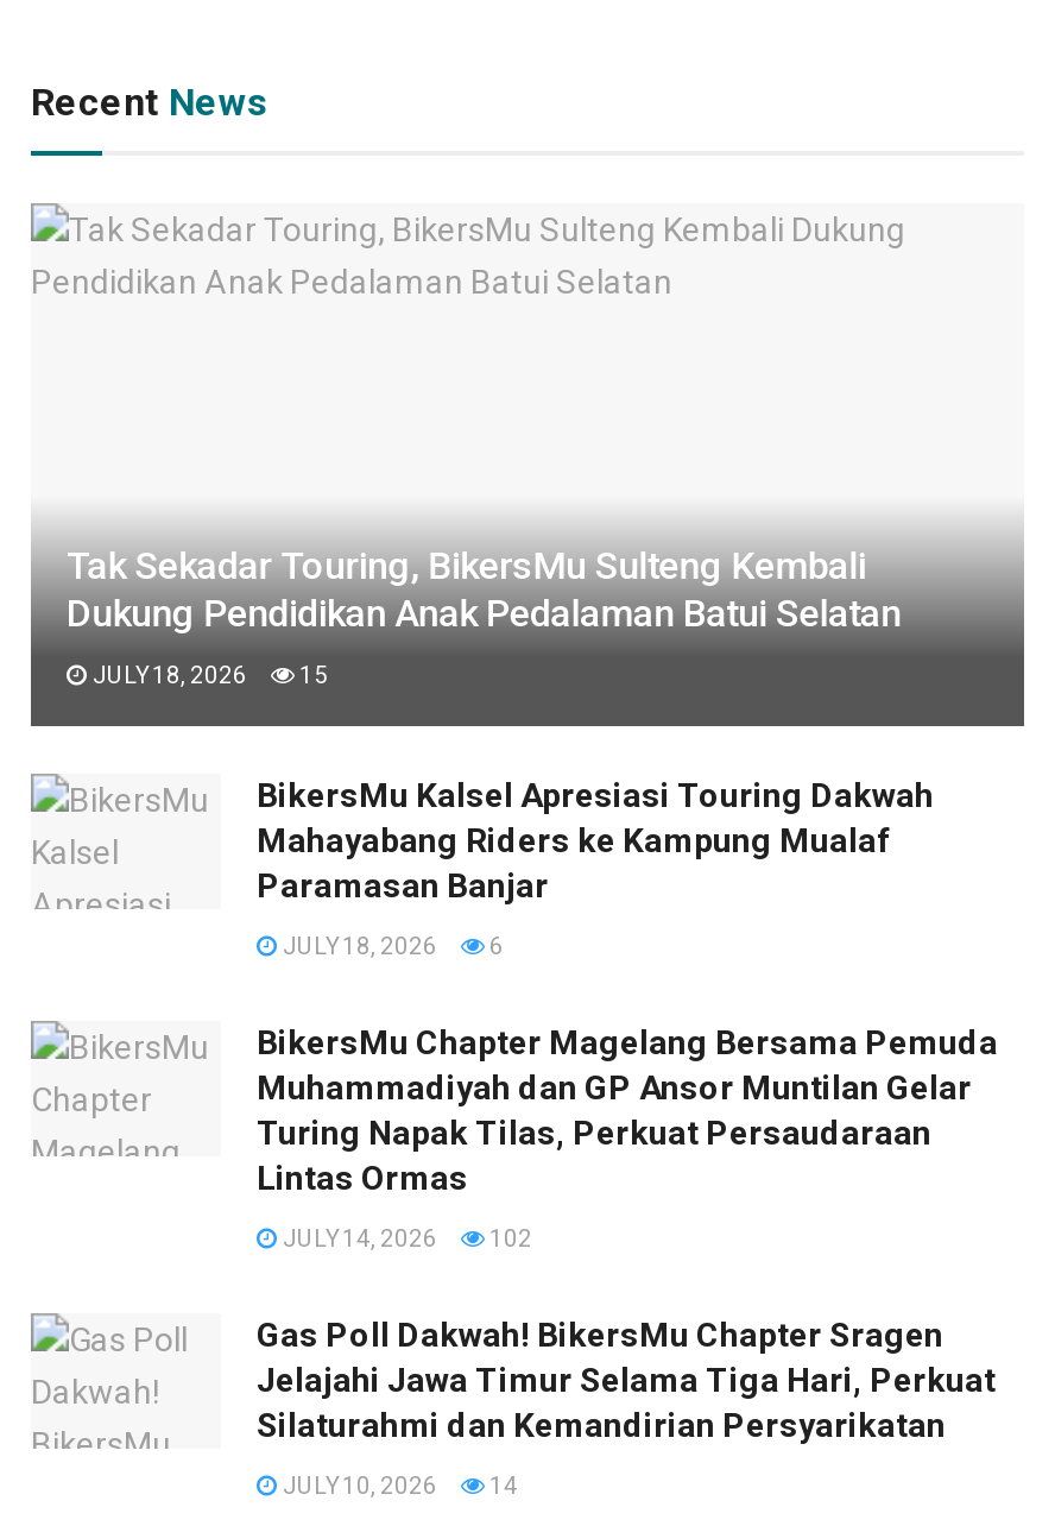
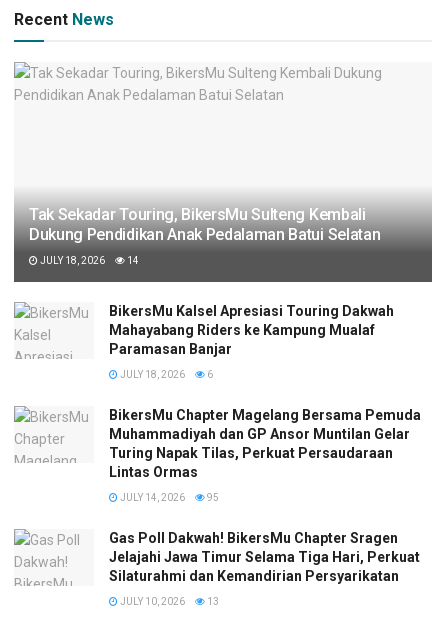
[88,662,328,688] JULY 18, 2026 15 -> [38,255,139,266] JULY 18, 2026 14
[278,1225,532,1251] JULY 14, 2026 102 -> [118,492,219,503] JULY 14, 2026 95
[278,1472,518,1498] JULY 10, 2026 14 -> [118,596,219,607] JULY 10, 2026 13

